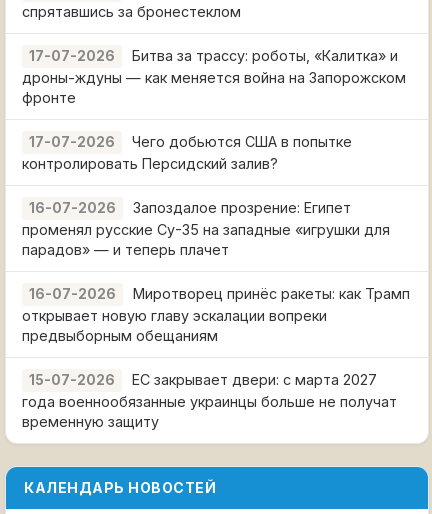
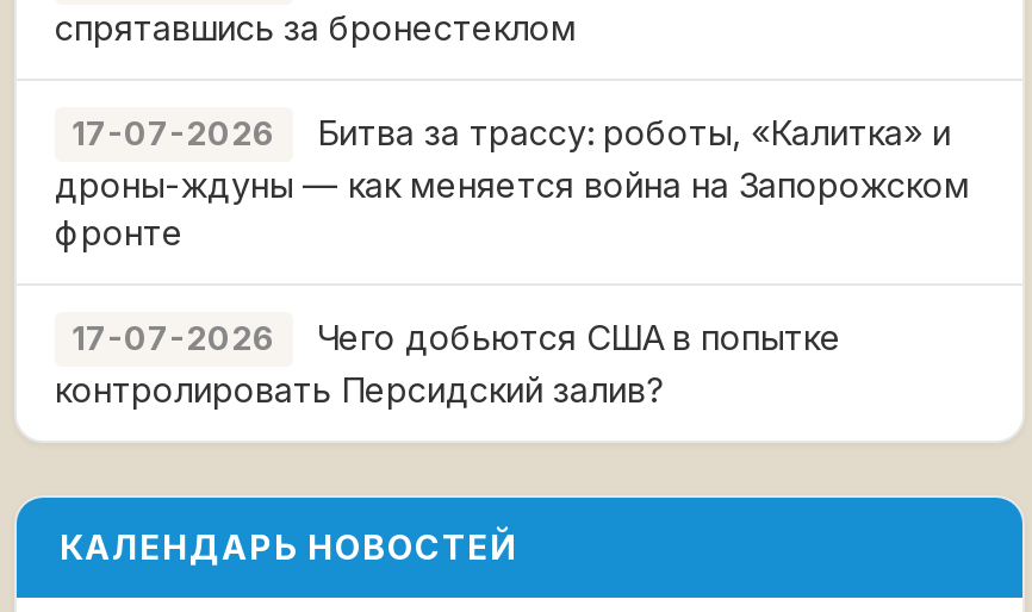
[22,199,410,430] 16-07-2026 | Запоздалое прозрение: Египет | променял русские Су-35 на западные «игрушки для | парадов» — и теперь плачет | 16-07-2026 | Миротворец принёс ракеты: как Трамп | открывает новую главу эскалации вопреки | предвыборным обещаниям | 15-07-2026 | ЕС закрывает двери: с марта 2027 | года военнообязанные украинцы больше не получат | временную защиту -> none

